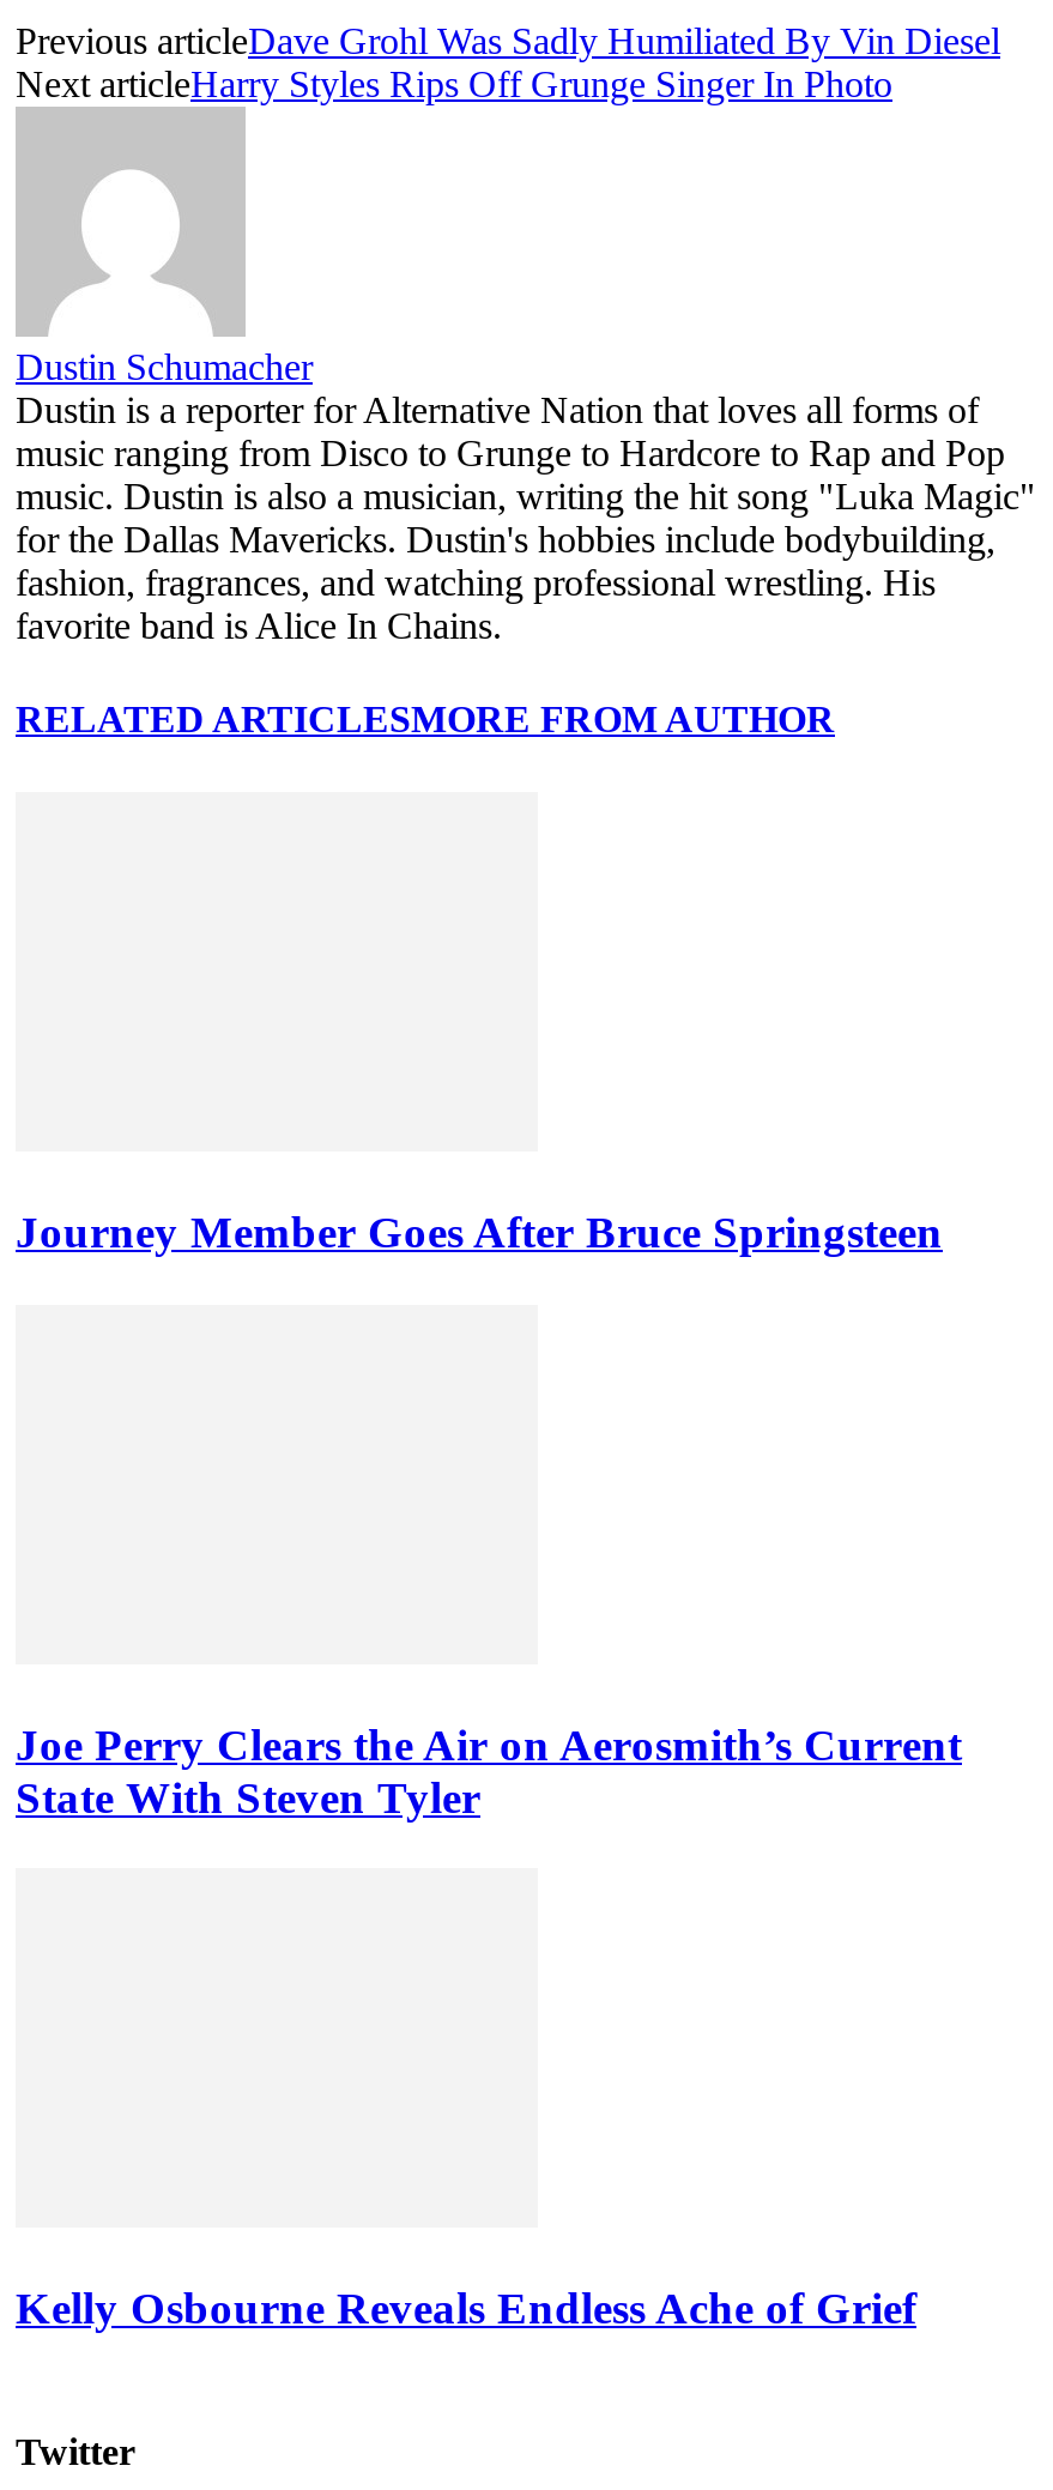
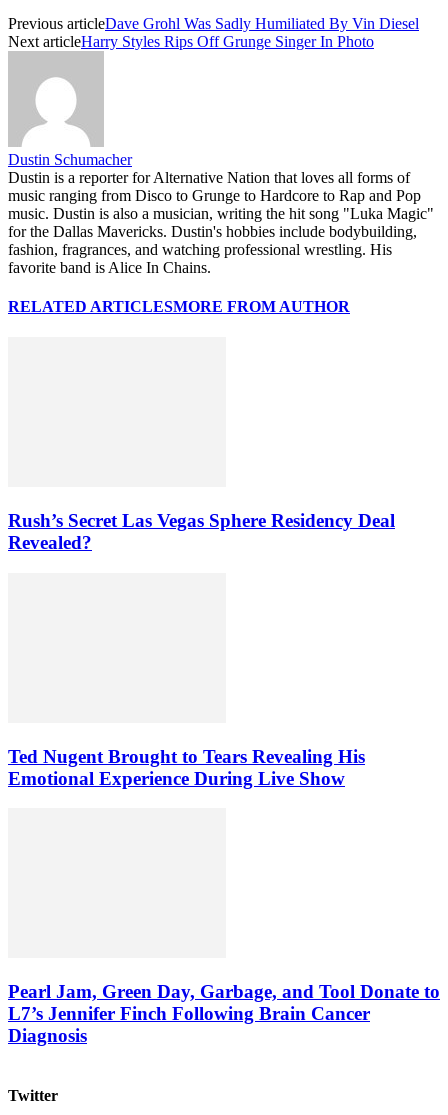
[16,1207,943,1257] Journey Member Goes After Bruce Springsteen -> [8,510,395,553] Rush’s Secret Las Vegas Sphere Residency Deal | Revealed?
[16,1718,962,1821] Joe Perry Clears the Air on Aerosmith’s Current | State With Steven Tyler -> [8,745,365,788] Ted Nugent Brought to Tears Revealing His | Emotional Experience During Live Show
[16,2282,916,2333] Kelly Osbourne Reveals Endless Ache of Grief -> [8,981,440,1046] Pearl Jam, Green Day, Garbage, and Tool Donate to | L7’s Jennifer Finch Following Brain Cancer | Diagnosis

